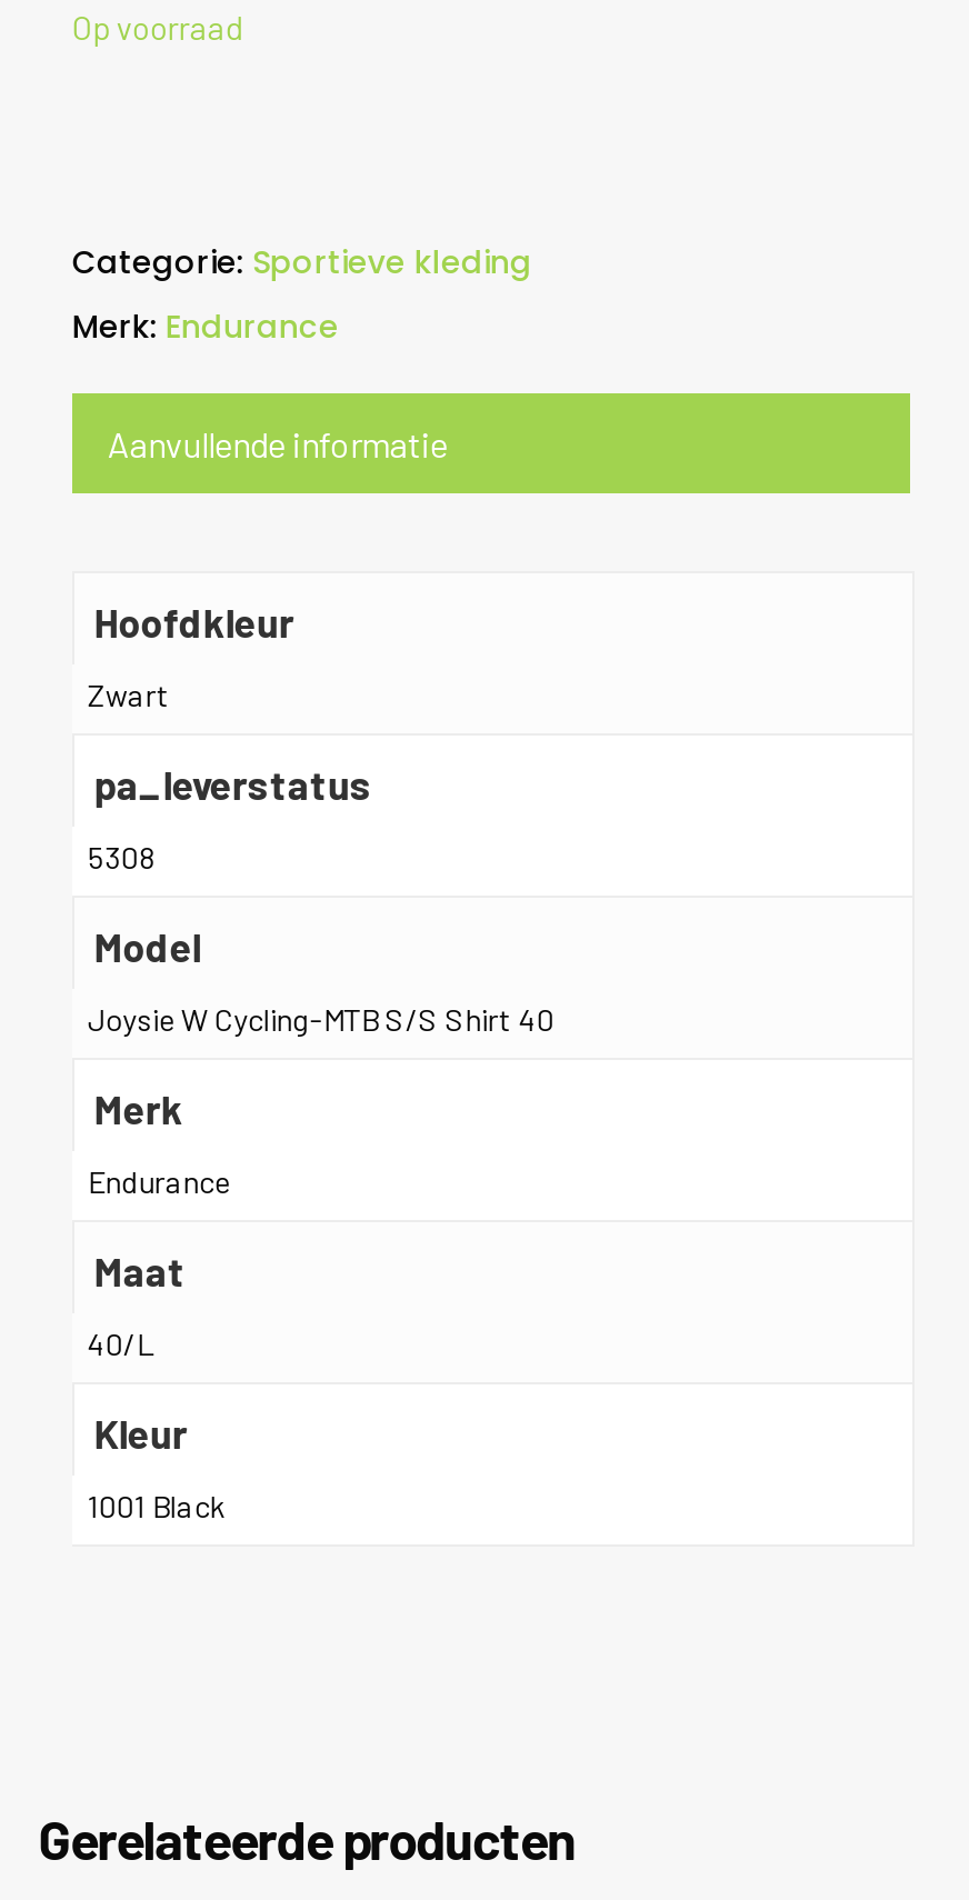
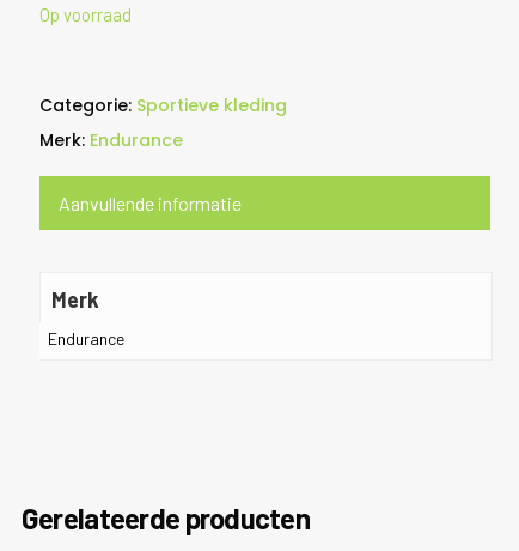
[88,598,554,1038] Hoofdkleur | Zwart | pa_leverstatus | 5308 | Model | Joysie W Cycling-MTB S/S Shirt 40 -> none
[88,1247,225,1524] Maat | 40/L | Kleur | 1001 Black -> none

